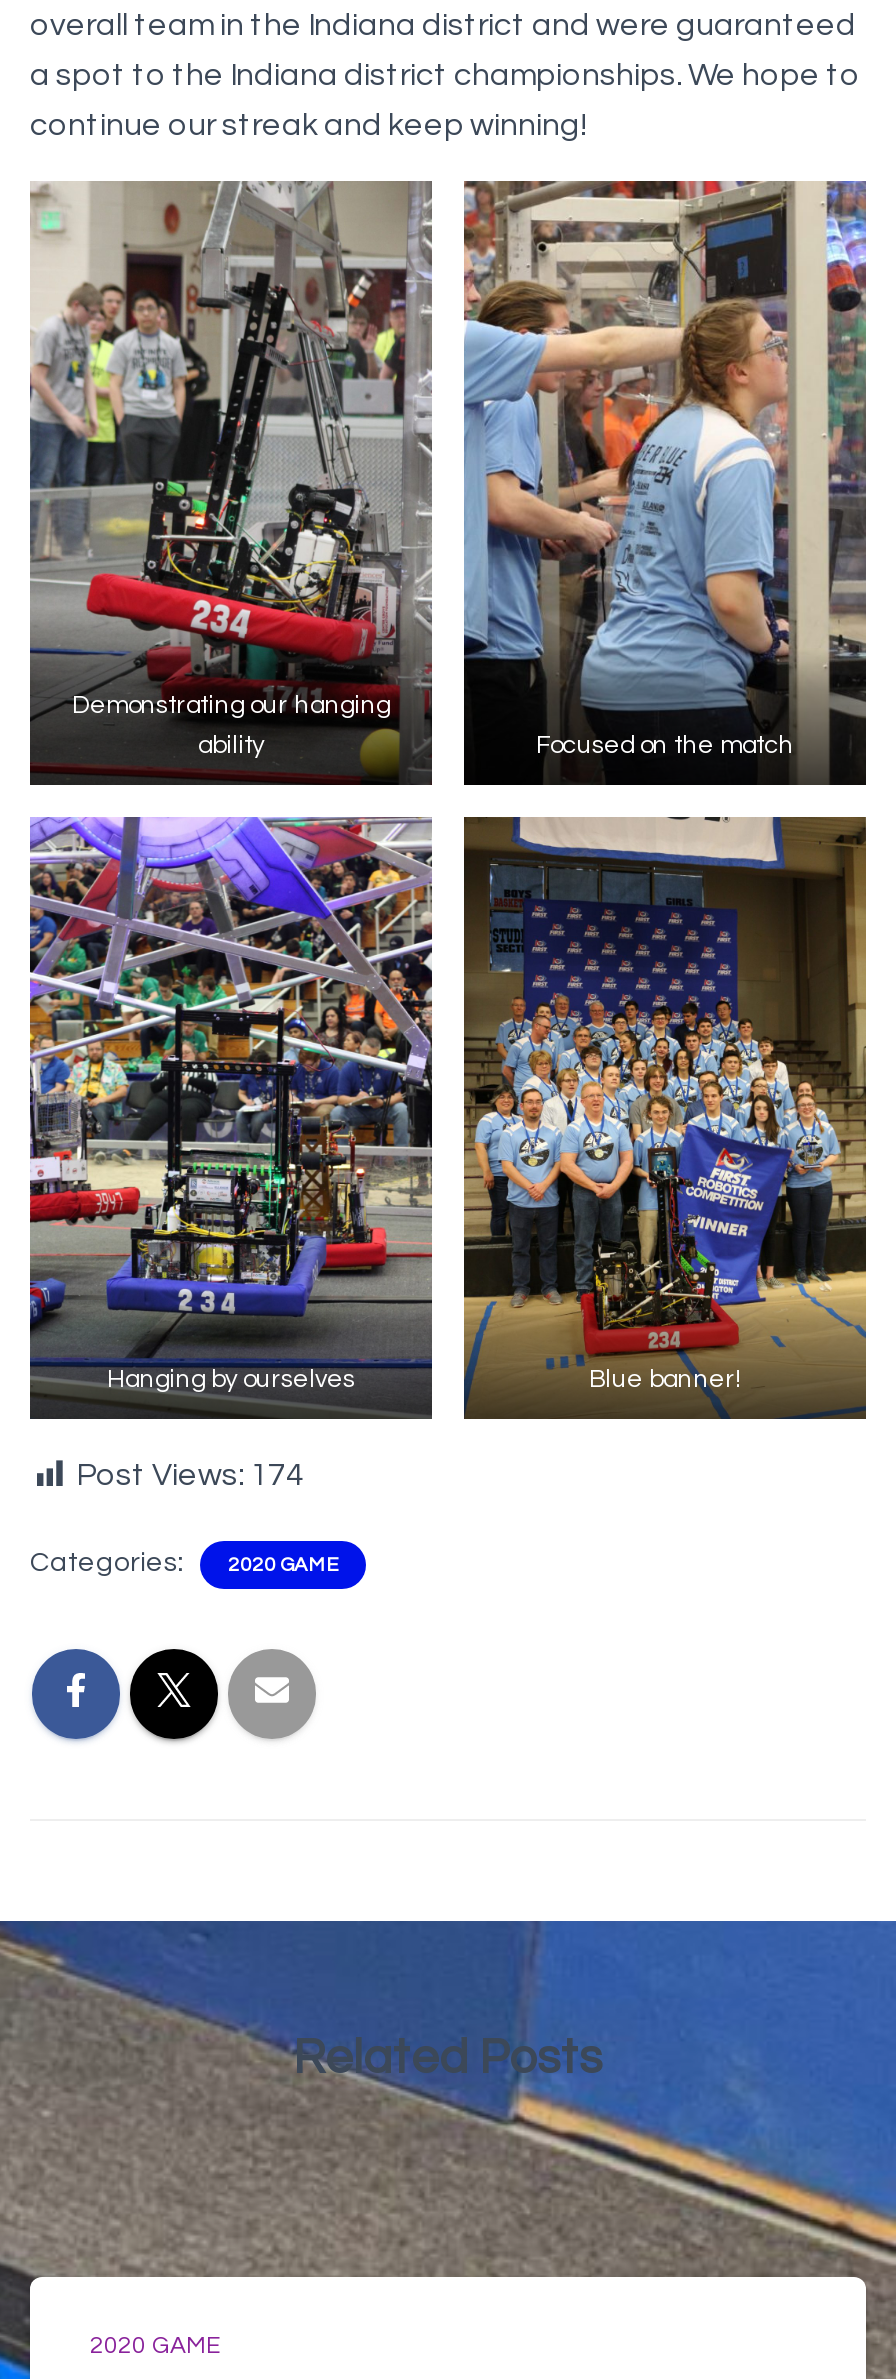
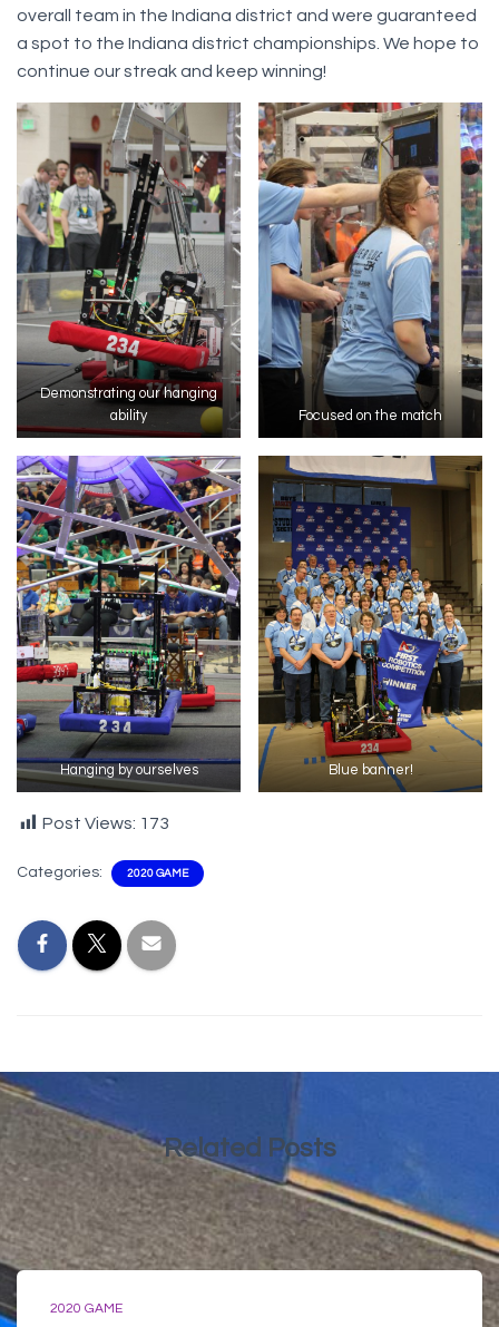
[76,1459,304,1491] Post Views: 174 -> [42,814,169,832] Post Views: 173

